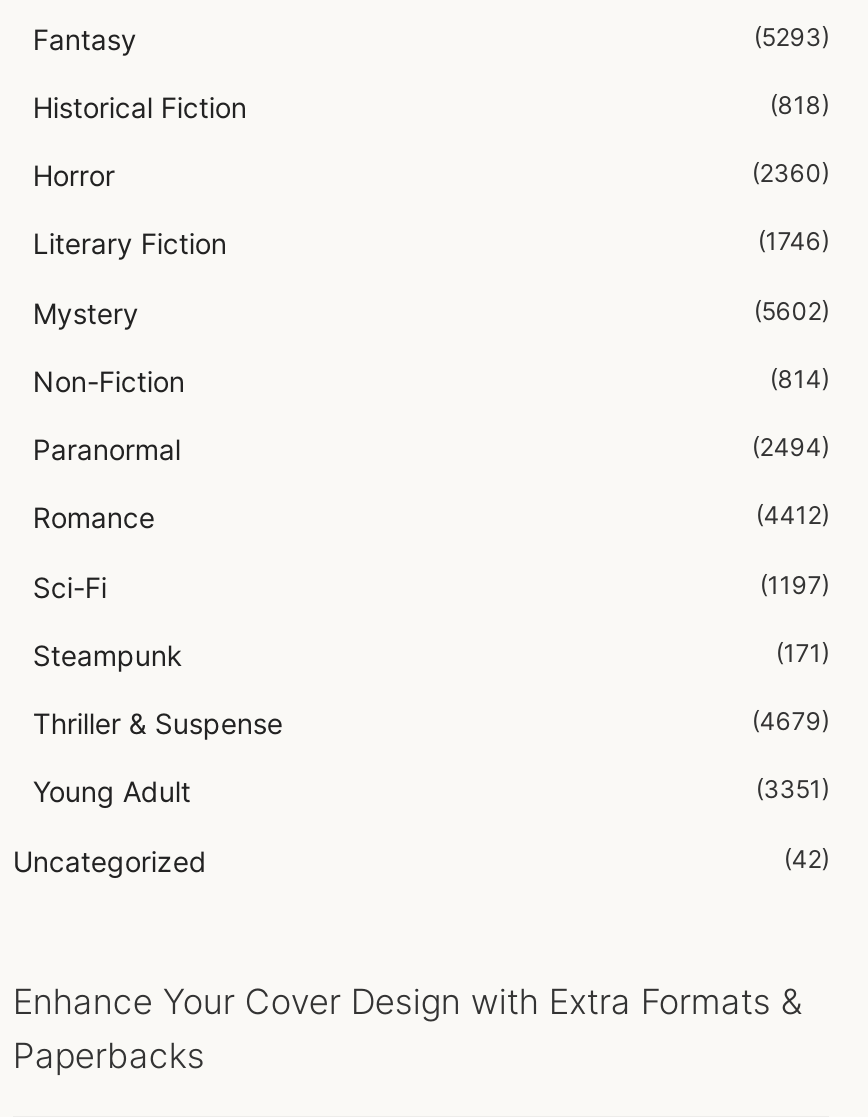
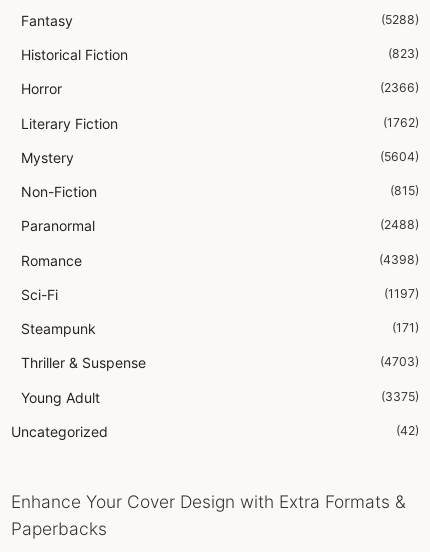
[753,21,829,51] (5293) -> [381,12,419,27] (5288)
[769,89,829,119] (818) -> [388,46,419,61] (823)
[751,158,829,188] (2360) -> [380,80,419,95] (2366)
[757,226,829,256] (1746) -> [383,115,419,130] (1762)
[753,295,829,325] (5602) -> [380,149,419,164] (5604)
[769,363,829,393] (814) -> [390,183,419,198] (815)
[751,432,829,462] (2494) -> [380,217,419,232] (2488)
[755,500,829,530] (4412) -> [379,252,419,267] (4398)
[751,706,829,736] (4679) -> [380,354,419,369] (4703)
[755,774,829,804] (3351) -> [381,389,419,404] (3375)

